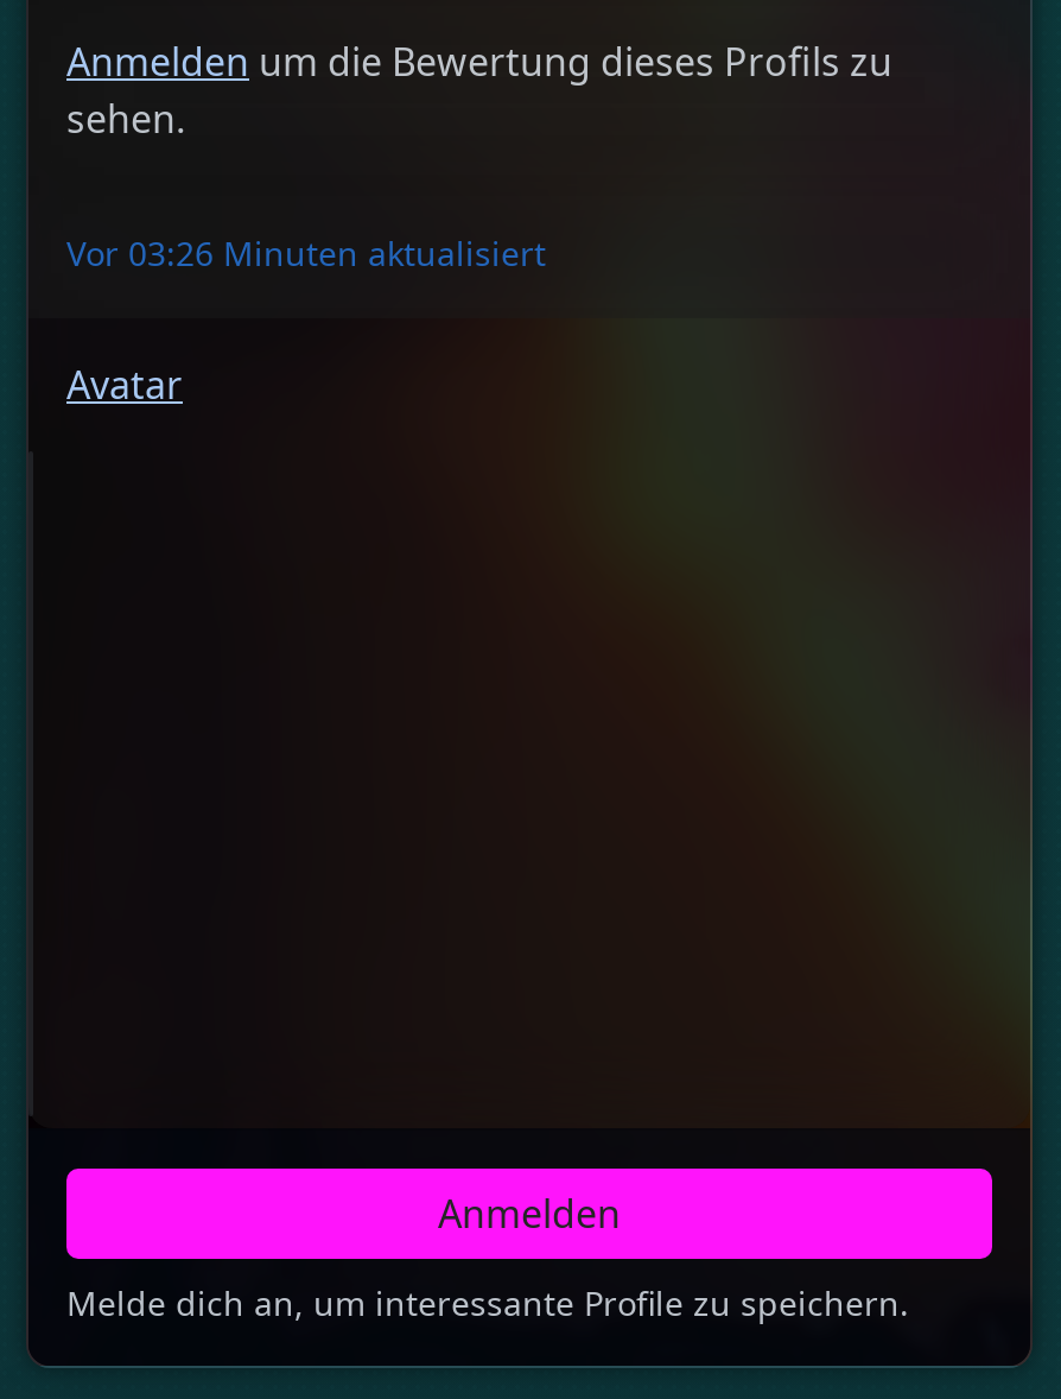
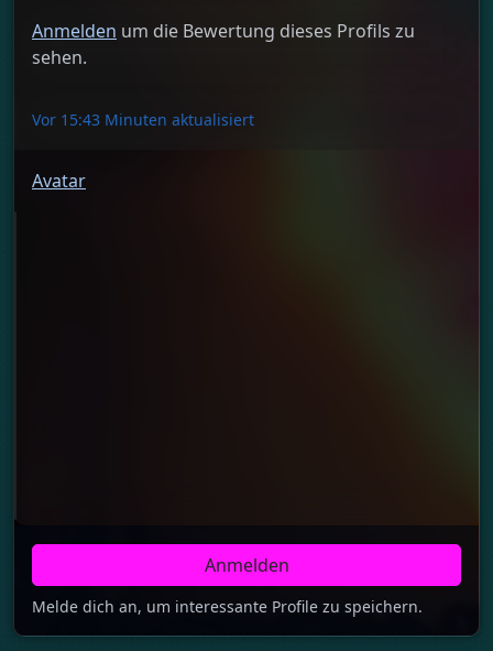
[66,230,546,276] Vor 03:26 Minuten aktualisiert -> [32,109,254,130] Vor 15:43 Minuten aktualisiert

